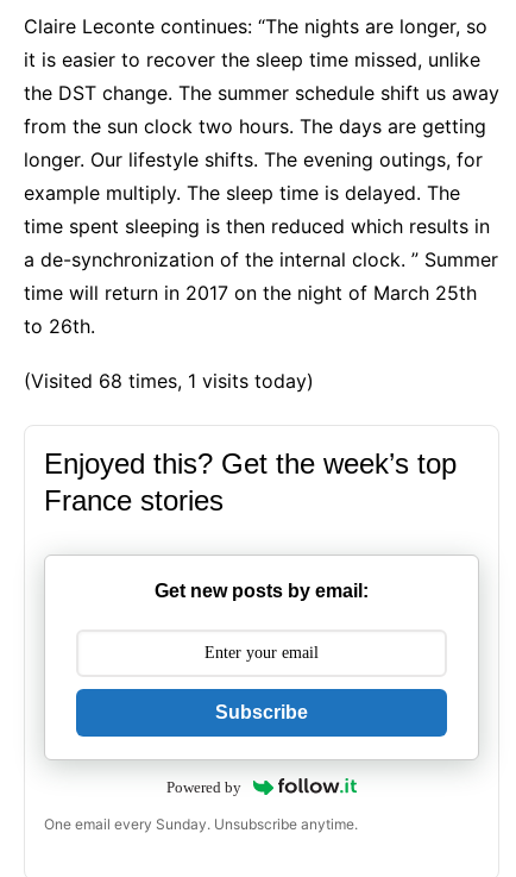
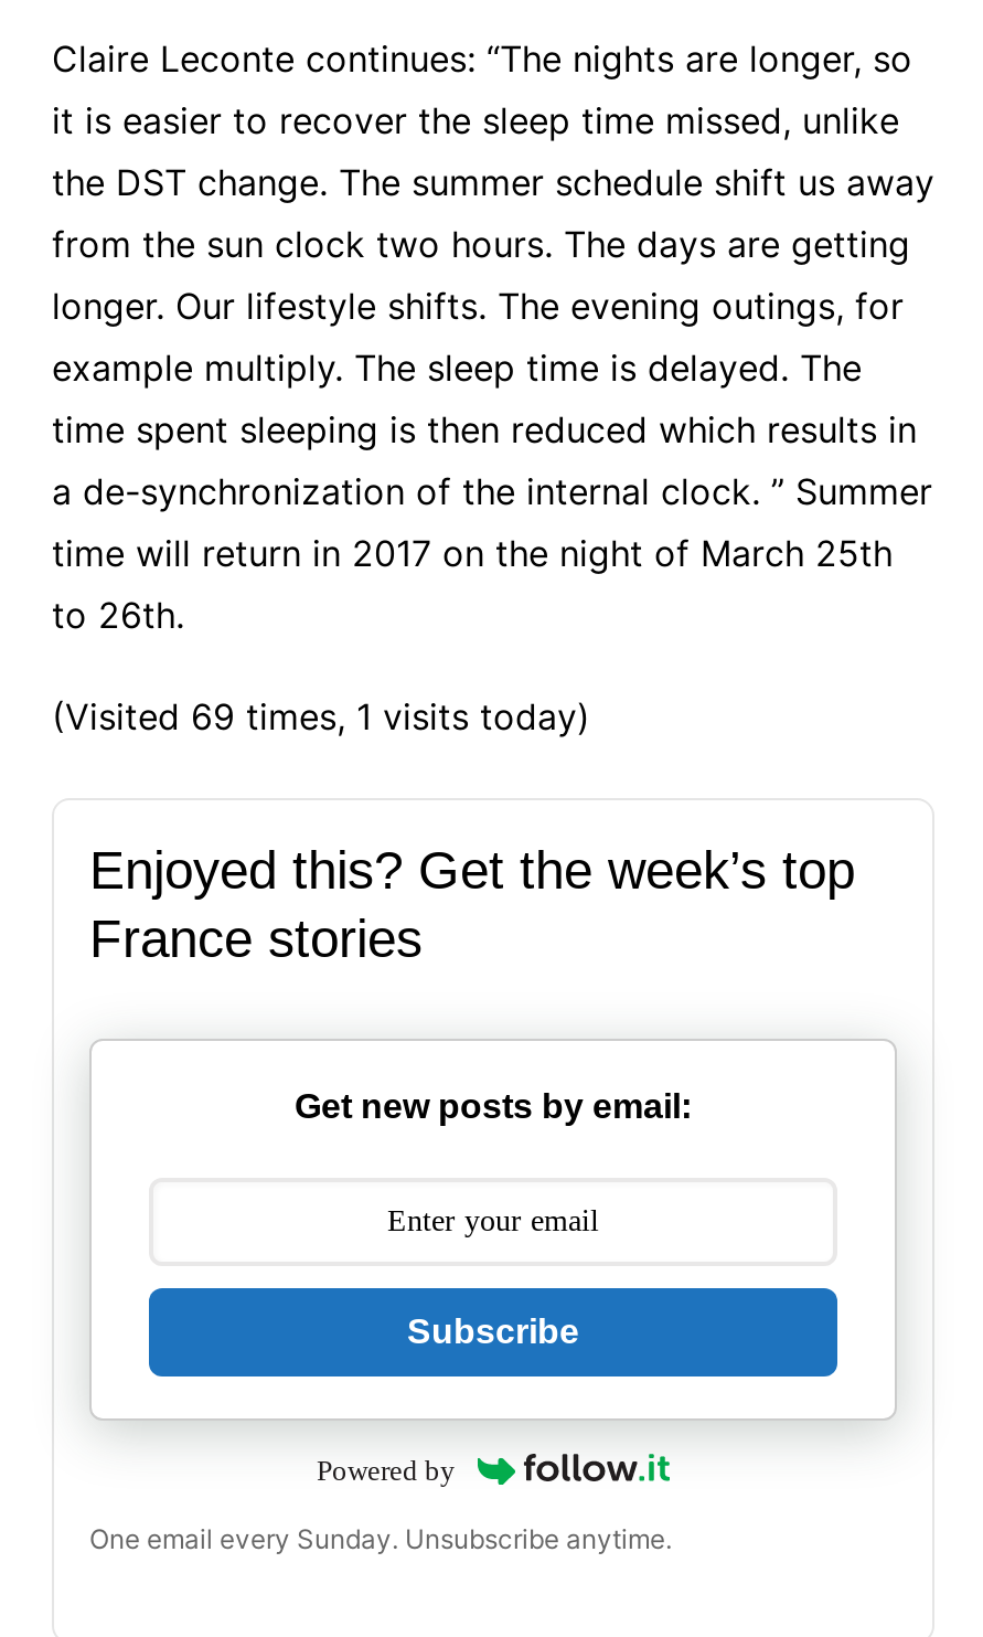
[24,369,314,393] (Visited 68 times, 1 visits today) -> [52,694,590,738] (Visited 69 times, 1 visits today)

